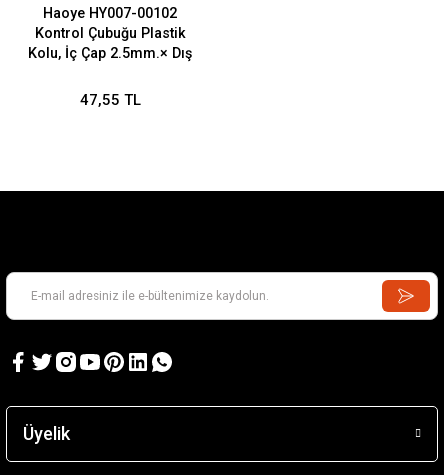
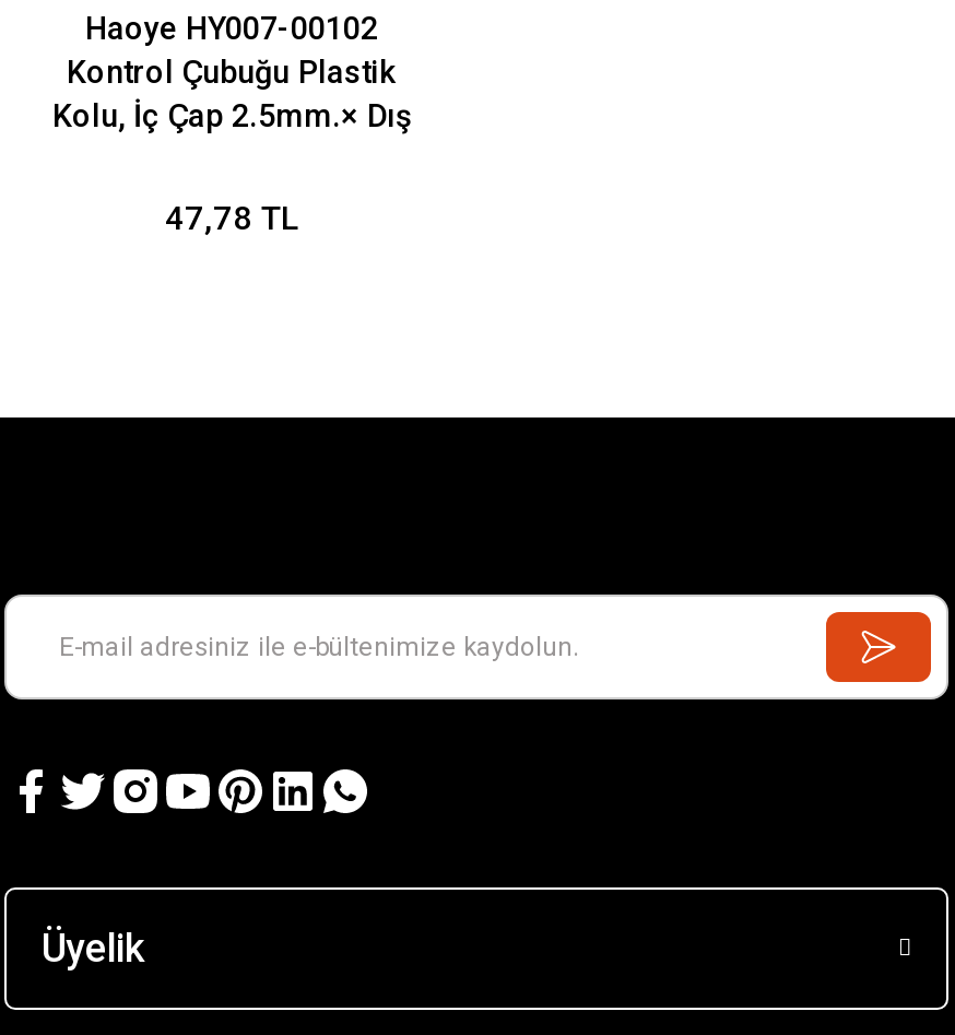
[79,91,140,109] 47,55 TL -> [165,199,298,238] 47,78 TL

